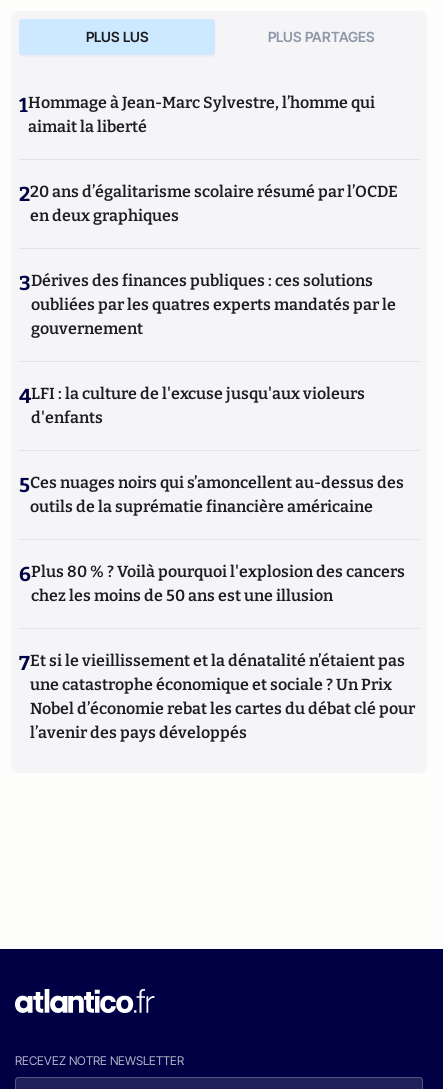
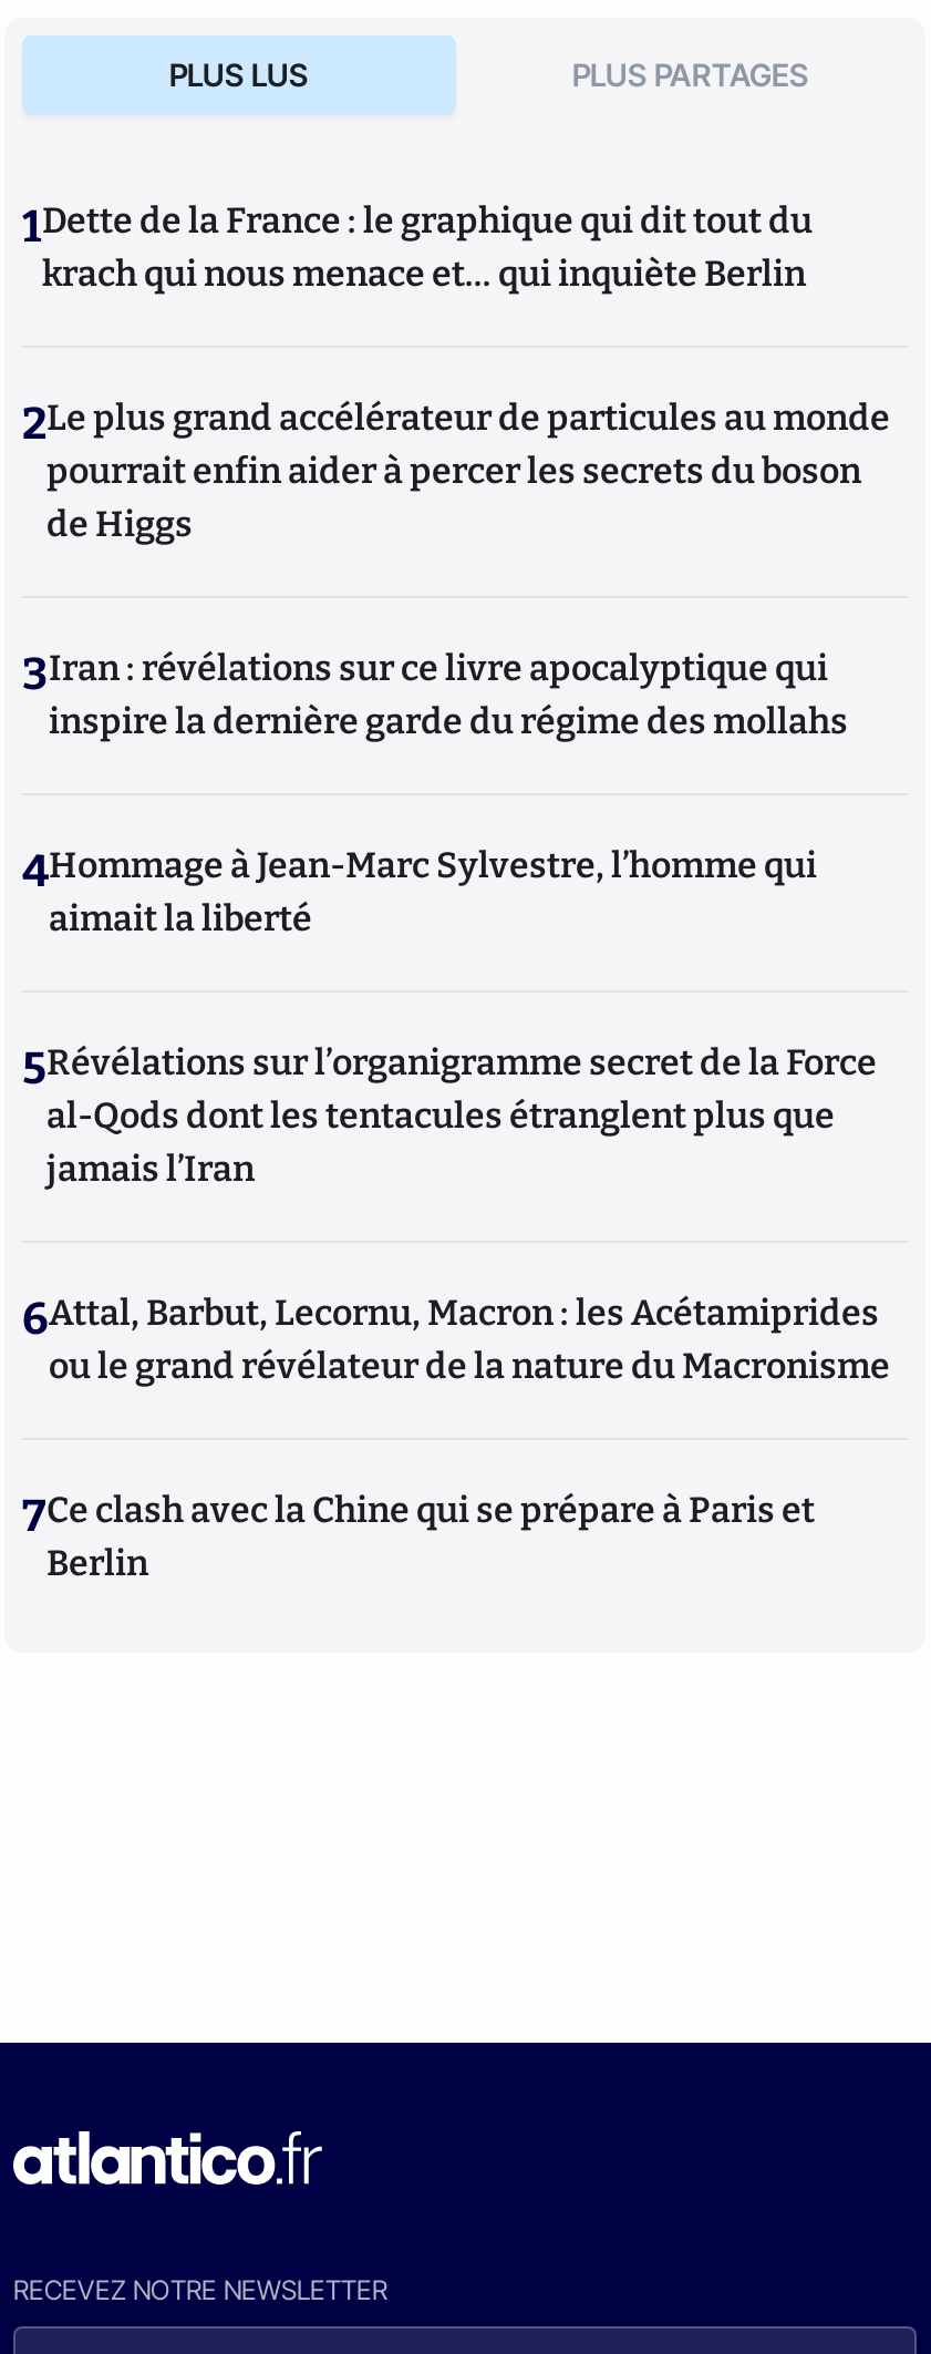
[19,93,375,117] 1Hommage à Jean-Marc Sylvestre, l’homme qui -> [22,199,890,897] 1Dette de la France : le graphique qui dit tout du | krach qui nous menace et… qui inquiète Berlin | 2Le plus grand accélérateur de particules au monde | pourrait enfin aider à percer les secrets du boson | de Higgs | 3Iran : révélations sur ce livre apocalyptique qui | inspire la dernière garde du régime des mollahs | 4Hommage à Jean-Marc Sylvestre, l’homme qui
moved [28,117,147,136] -> [49,897,312,939]: aimait la liberté
[19,182,415,742] 220 ans d’égalitarisme scolaire résumé par l’OCDE | en deux graphiques | 3Dérives des finances publiques : ces solutions | oubliées par les quatres experts mandatés par le | gouvernement | 4LFI : la culture de l'excuse jusqu'aux violeurs | d'enfants | 5Ces nuages noirs qui s’amoncellent au-dessus des | outils de la suprématie financière américaine | 6Plus 80 % ? Voilà pourquoi l'explosion des cancers | chez les moins de 50 ans est une illusion | 7Et si le vieillissement et la dénatalité n’étaient pas | une catastrophe économique et sociale ? Un Prix | Nobel d’économie rebat les cartes du débat clé pour | l’avenir des pays développés -> [22,1041,890,1584] 5Révélations sur l’organigramme secret de la Force | al-Qods dont les tentacules étranglent plus que | jamais l’Iran | 6Attal, Barbut, Lecornu, Macron : les Acétamiprides | ou le grand révélateur de la nature du Macronisme | 7Ce clash avec la Chine qui se prépare à Paris et | Berlin

